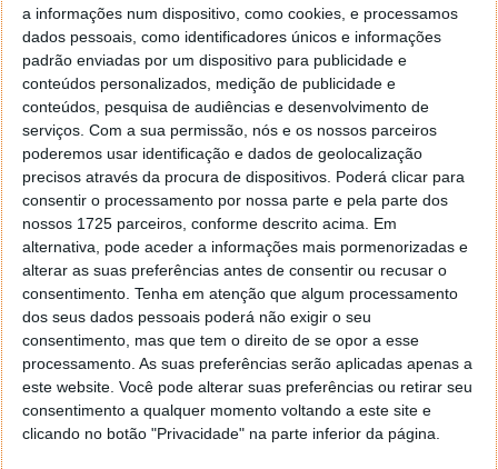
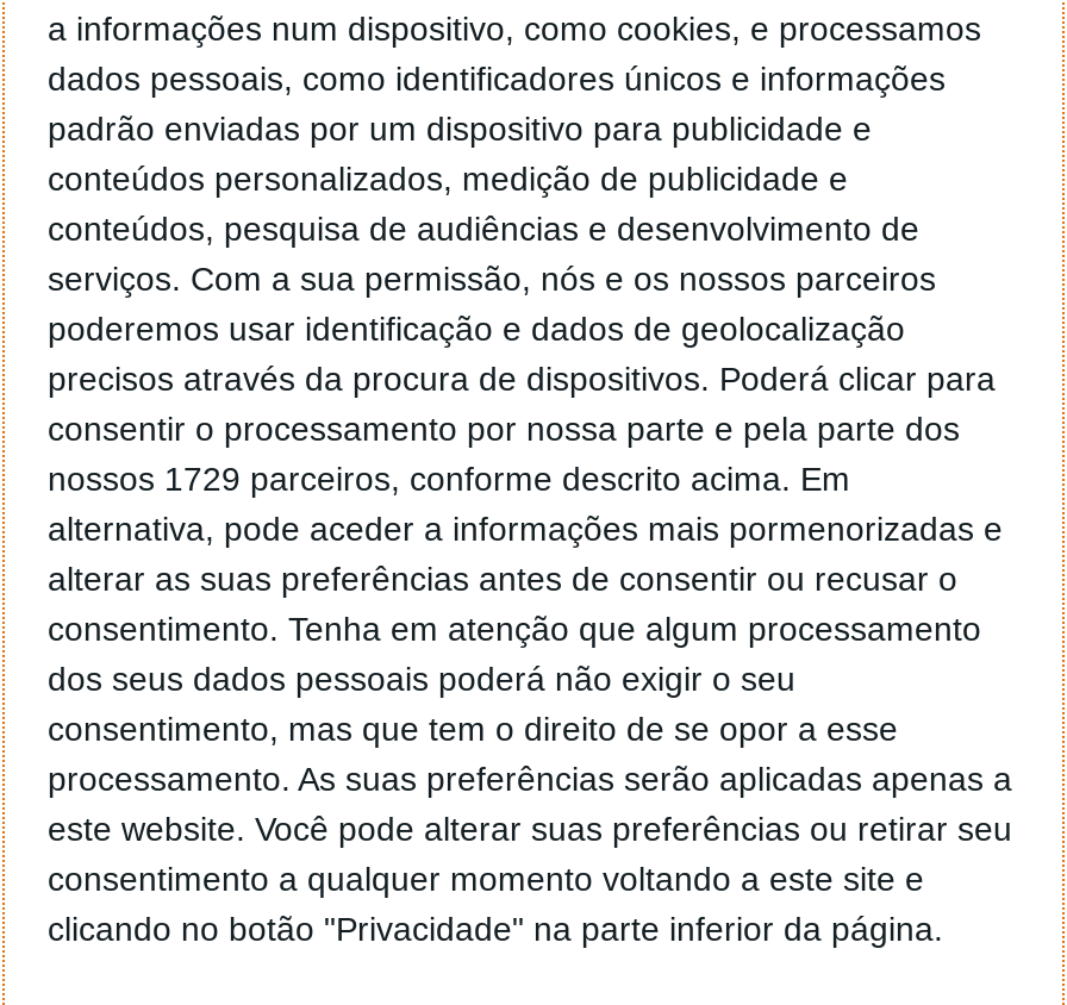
[22,214,397,232] nossos 1725 parceiros, conforme descrito acima. Em -> [48,459,850,497] nossos 1729 parceiros, conforme descrito acima. Em

